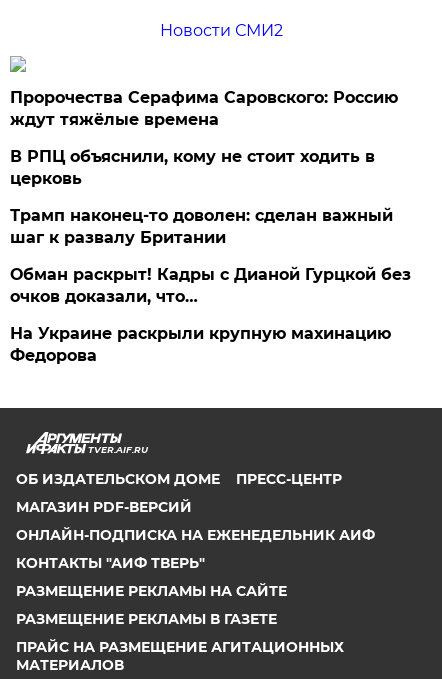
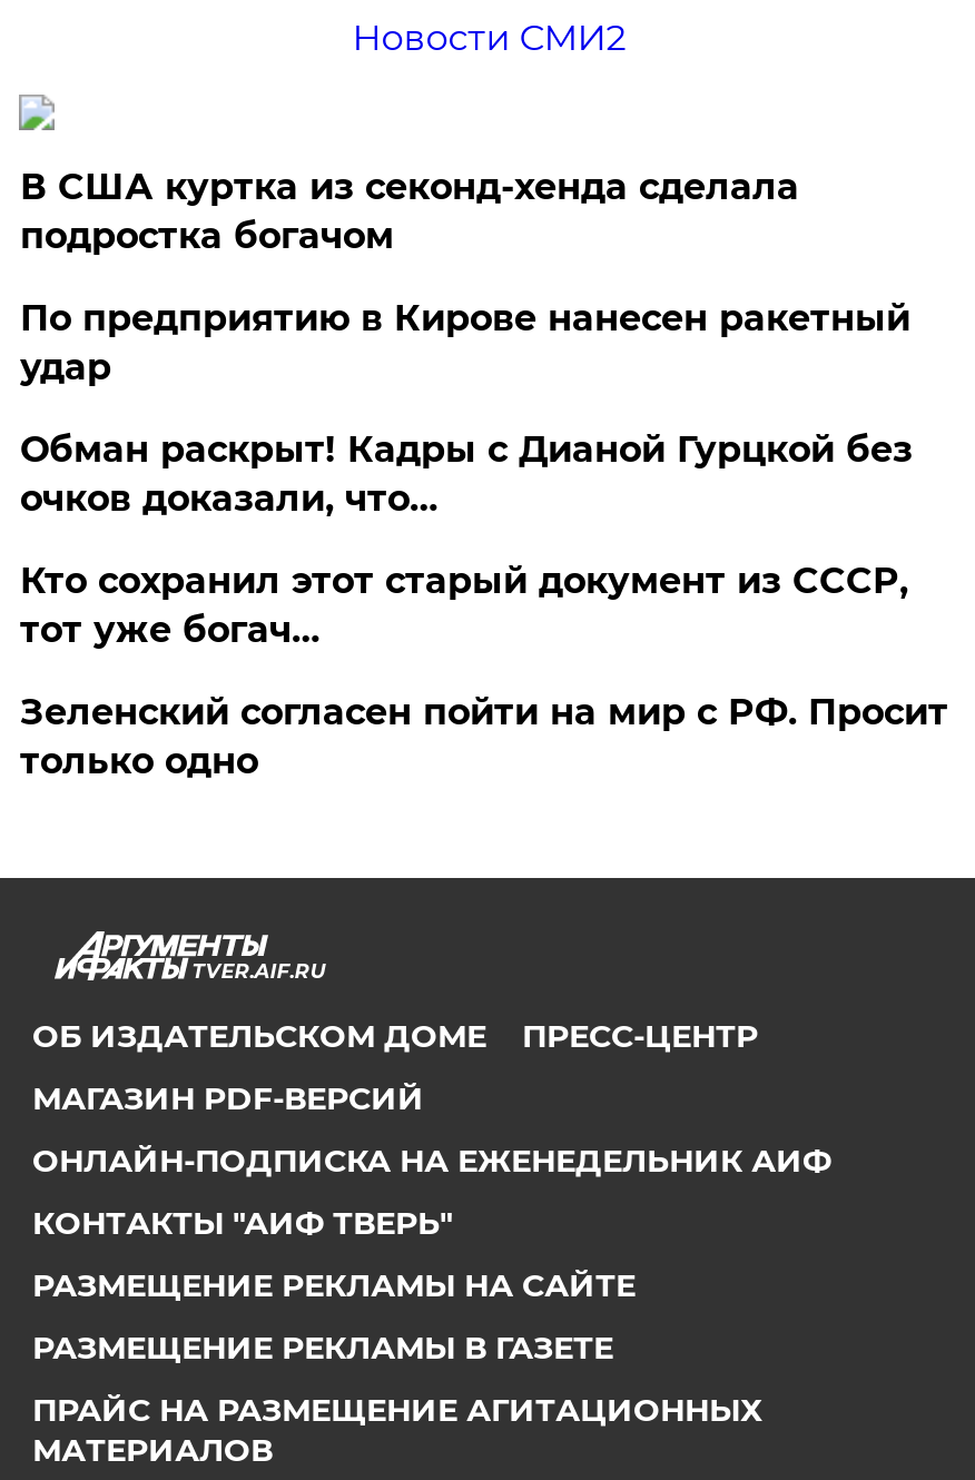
[10,88,398,247] Пророчества Серафима Саровского: Россию | ждут тяжёлые времена | В РПЦ объяснили, кому не стоит ходить в | церковь | Трамп наконец-то доволен: сделан важный | шаг к развалу Британии -> [20,166,910,388] В США куртка из секонд-хенда сделала | подростка богачом | По предприятию в Кирове нанесен ракетный | удар
moved [10,265,411,306] -> [20,428,912,520]: Обман раскрыт! Кадры с Дианой Гурцкой без | очков доказали, что…
[10,324,391,365] На Украине раскрыли крупную махинацию | Федорова -> [20,560,948,782] Кто сохранил этот старый документ из СССР, | тот уже богач… | Зеленский согласен пойти на мир с РФ. Просит | только одно

